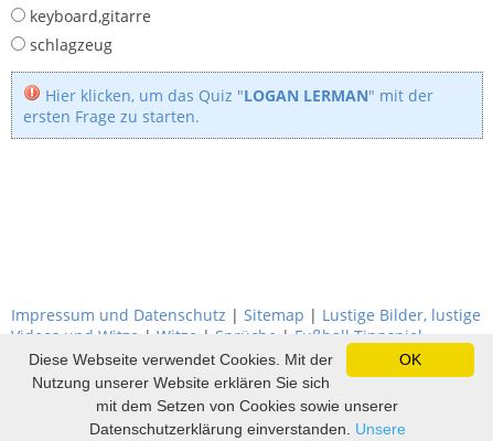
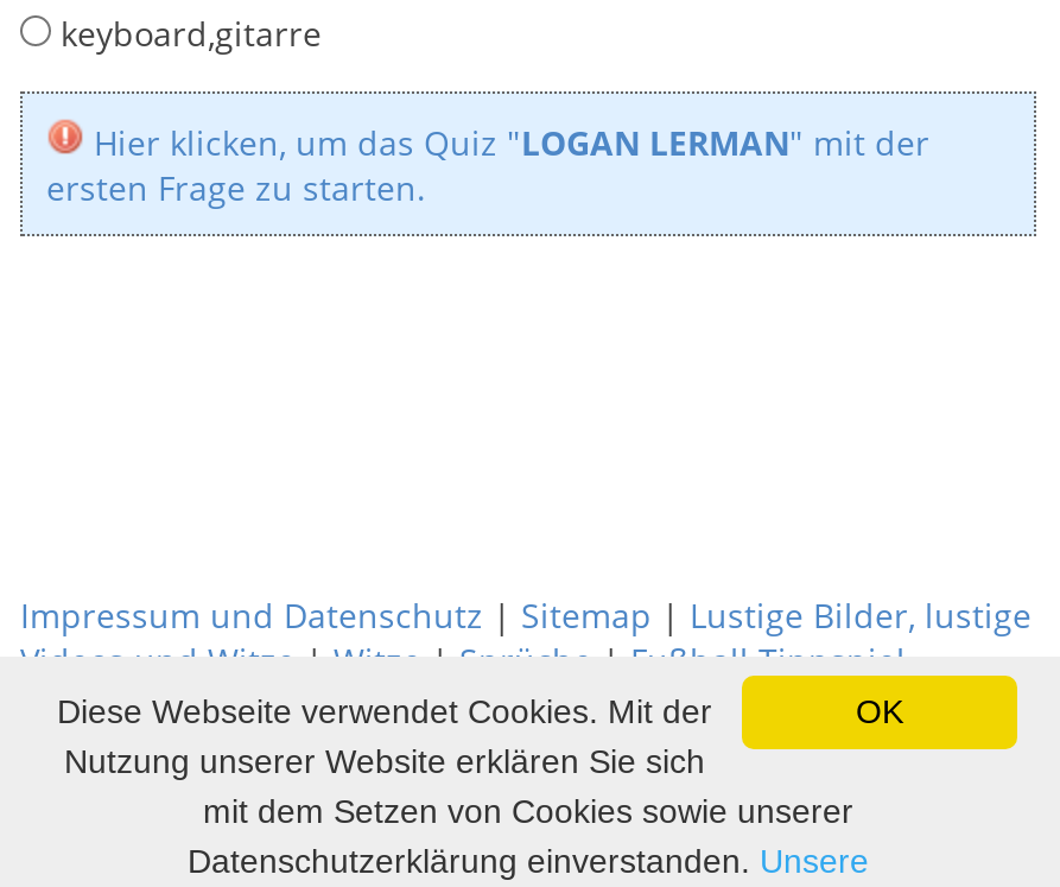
[25,34,112,55] schlagzeug -> none

